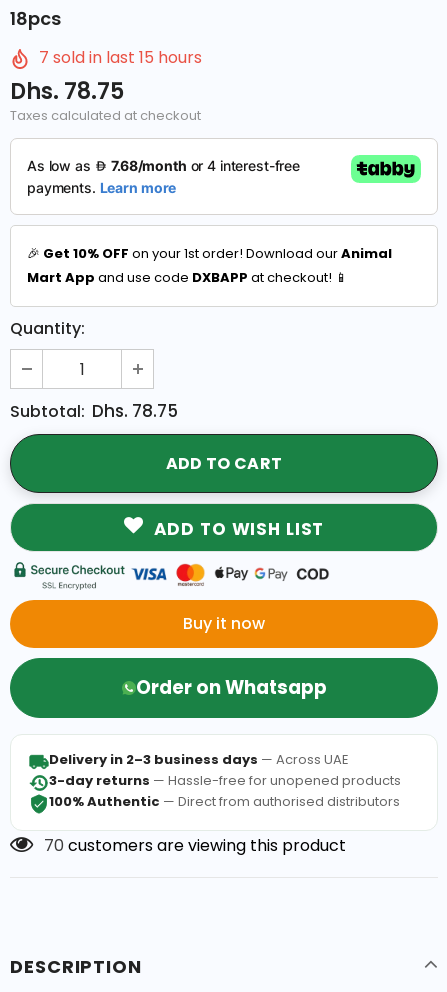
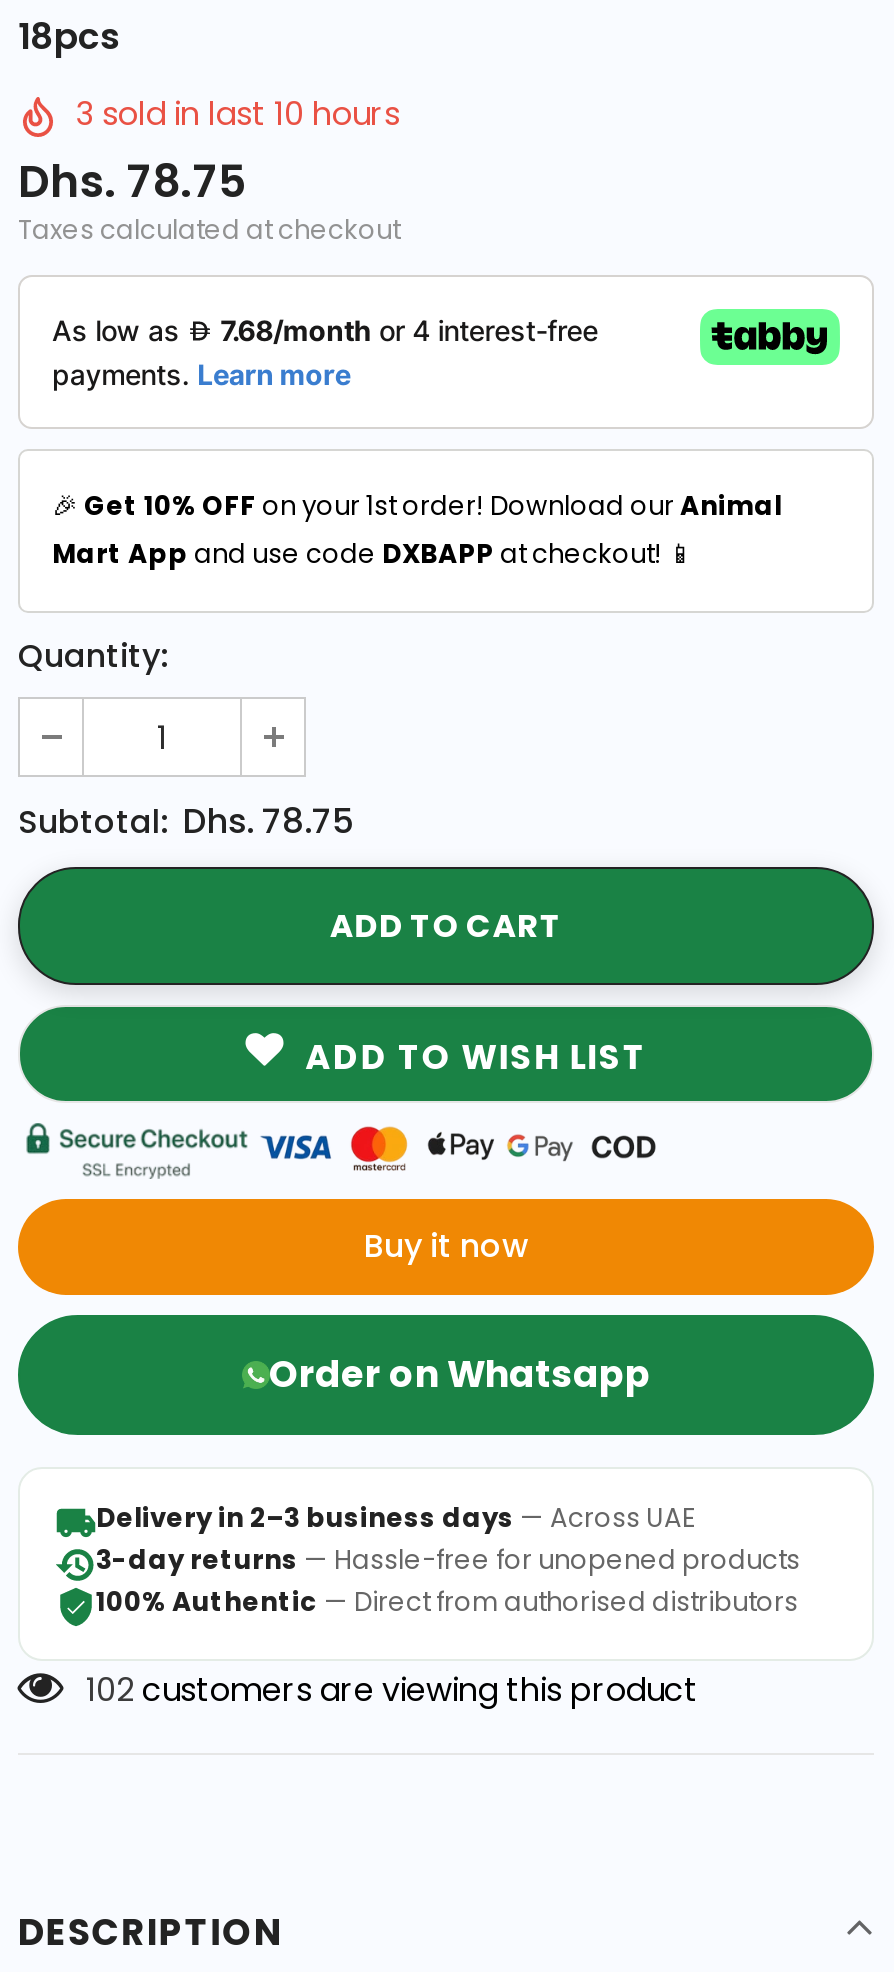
[39,46,202,69] 7 sold in last 15 hours -> [76,91,400,137] 3 sold in last 10 hours
[44,834,346,857] 70 customers are viewing this product -> [86,1666,698,1712] 102 customers are viewing this product

